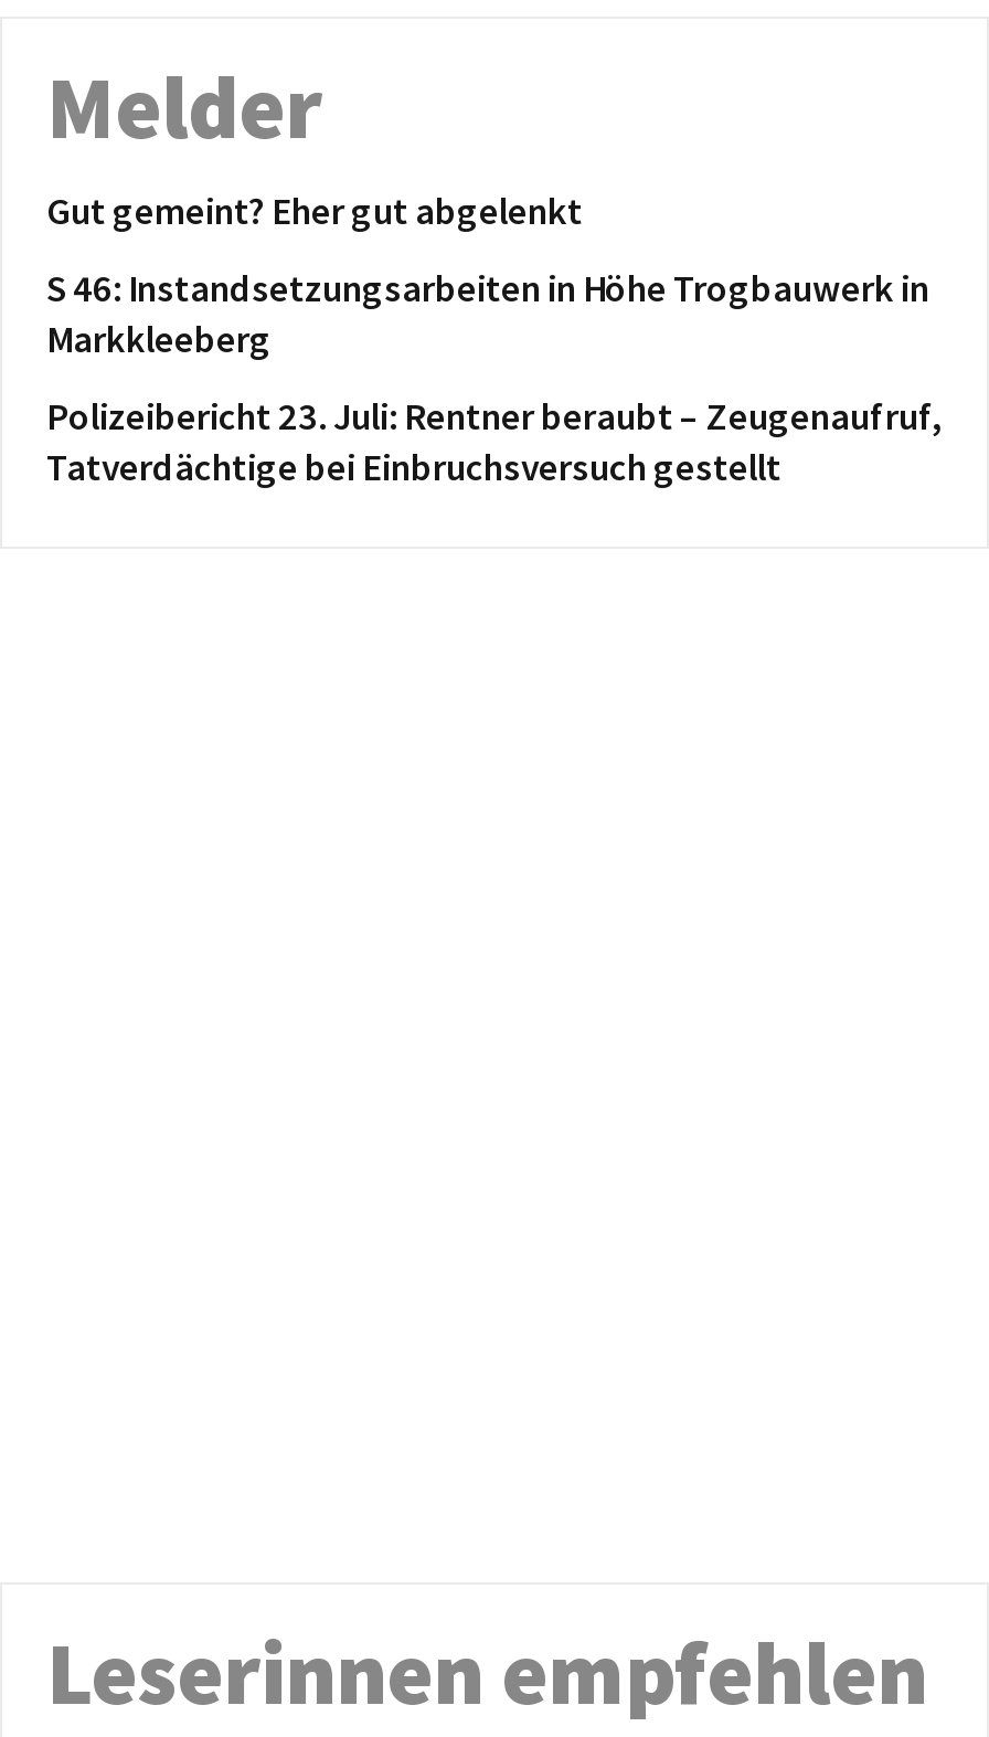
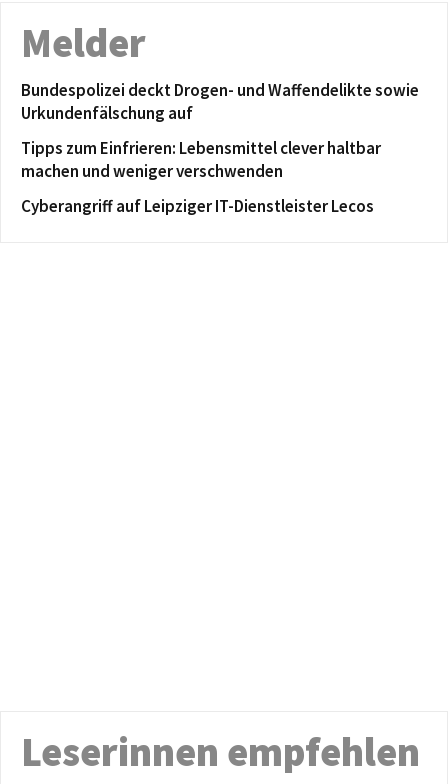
[46,185,583,234] Gut gemeint? Eher gut abgelenkt -> [21,79,419,124] Bundespolizei deckt Drogen- und Waffendelikte sowie | Urkundenfälschung auf
[46,263,929,362] S 46: Instandsetzungsarbeiten in Höhe Trogbauwerk in | Markkleeberg -> [21,137,381,182] Tipps zum Einfrieren: Lebensmittel clever haltbar | machen und weniger verschwenden
[46,391,943,490] Polizeibericht 23. Juli: Rentner beraubt – Zeugenaufruf, | Tatverdächtige bei Einbruchsversuch gestellt -> [21,195,374,217] Cyberangriff auf Leipziger IT-Dienstleister Lecos

